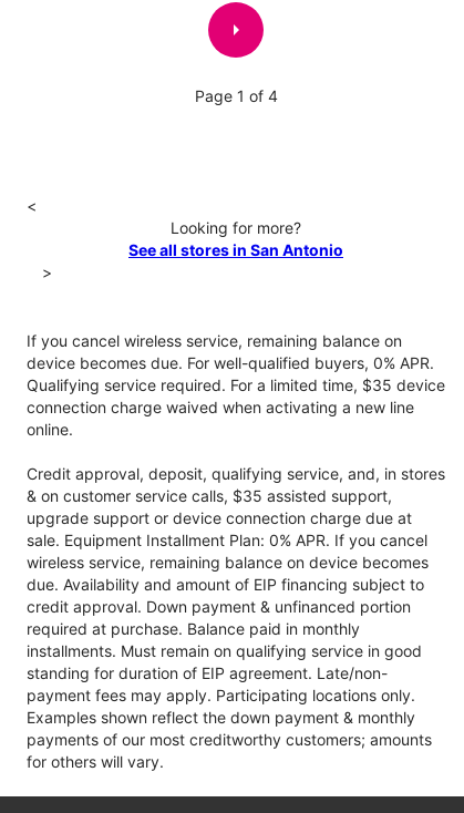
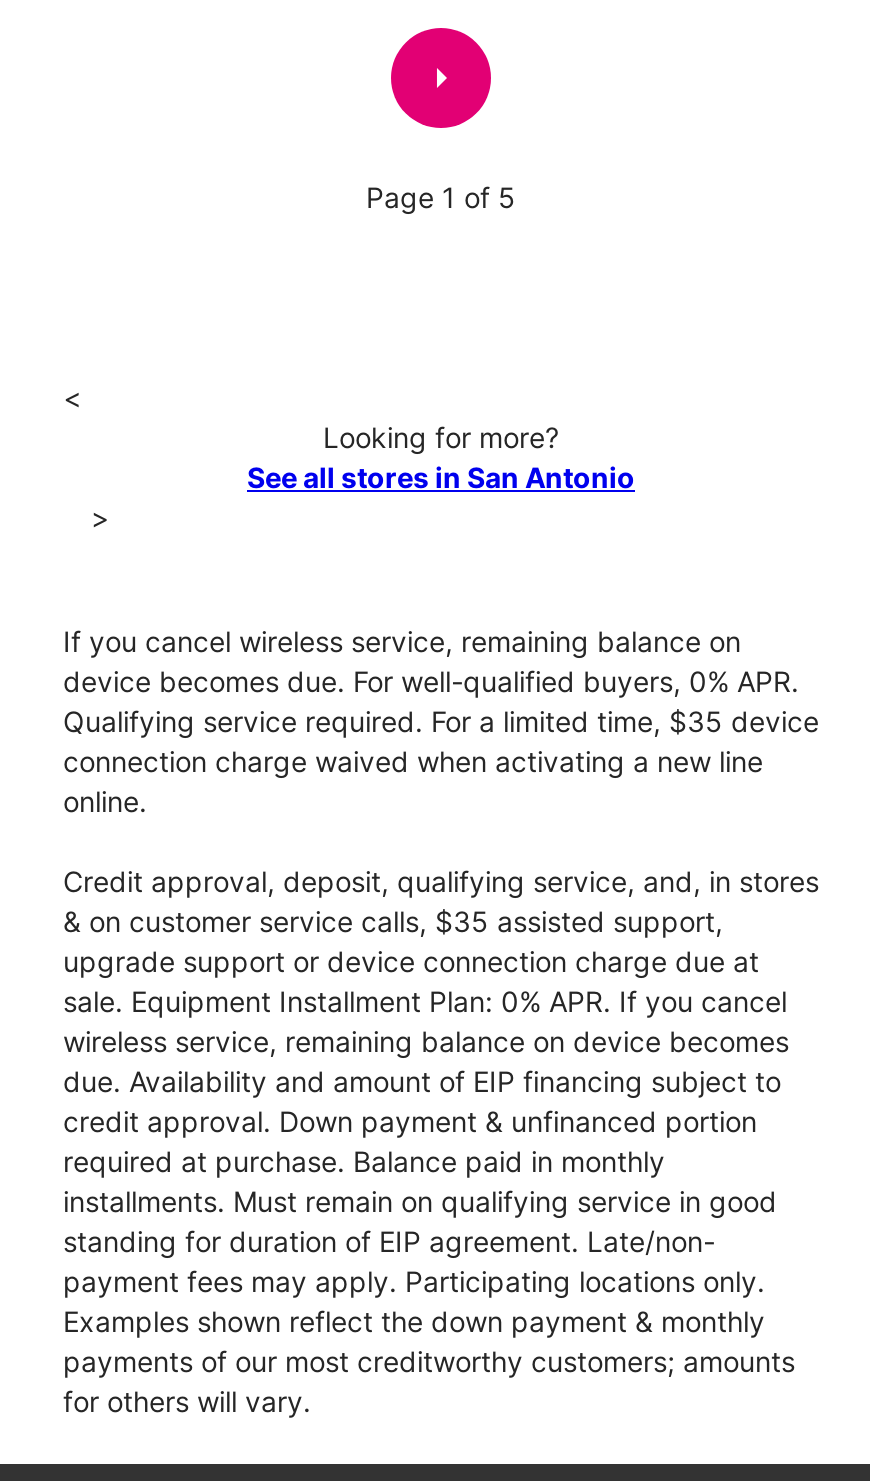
[194,86,277,105] Page 1 of 4 -> [366,181,516,215] Page 1 of 5

